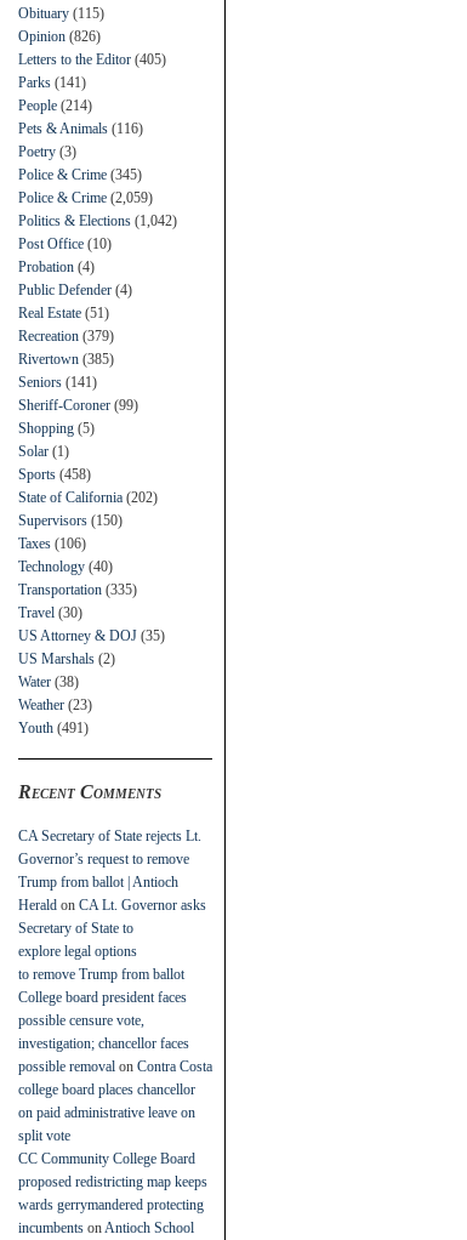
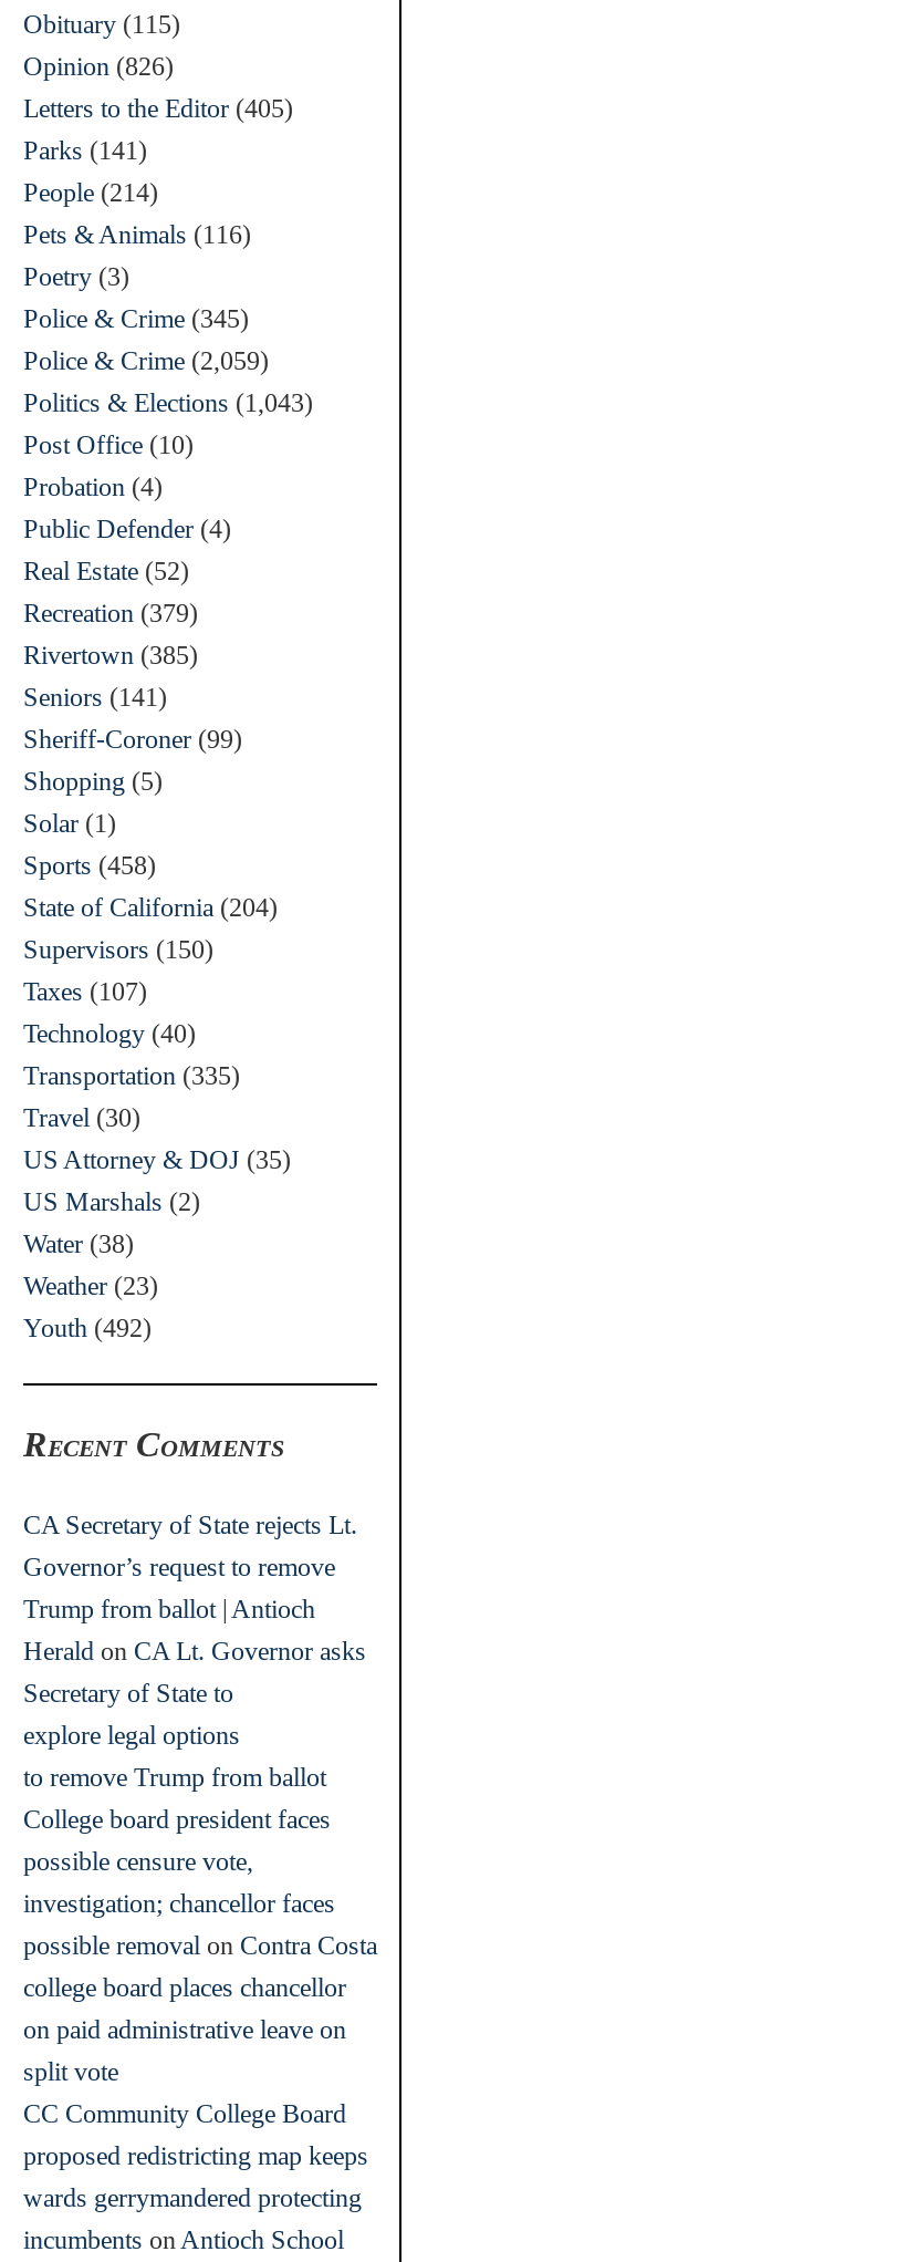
[18,212,177,229] Politics & Elections (1,042) -> [23,387,313,418] Politics & Elections (1,043)
[18,305,109,322] Real Estate (51) -> [23,556,189,587] Real Estate (52)
[18,489,158,506] State of California (202) -> [23,892,278,923] State of California (204)
[18,535,86,552] Taxes (106) -> [23,976,147,1007] Taxes (107)
[18,719,89,736] Youth (491) -> [23,1312,152,1343] Youth (492)

